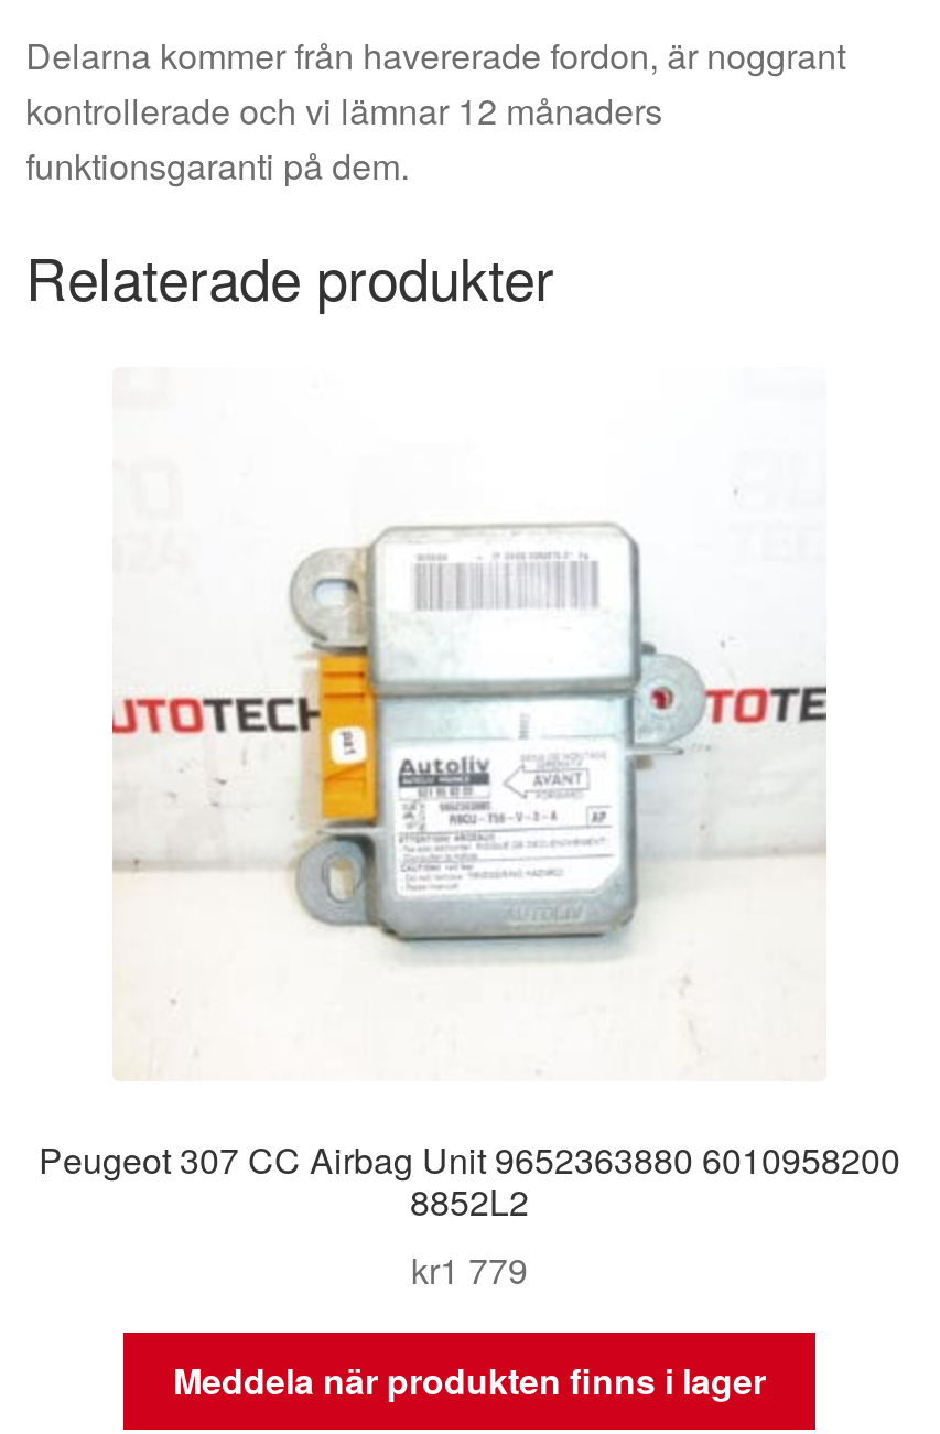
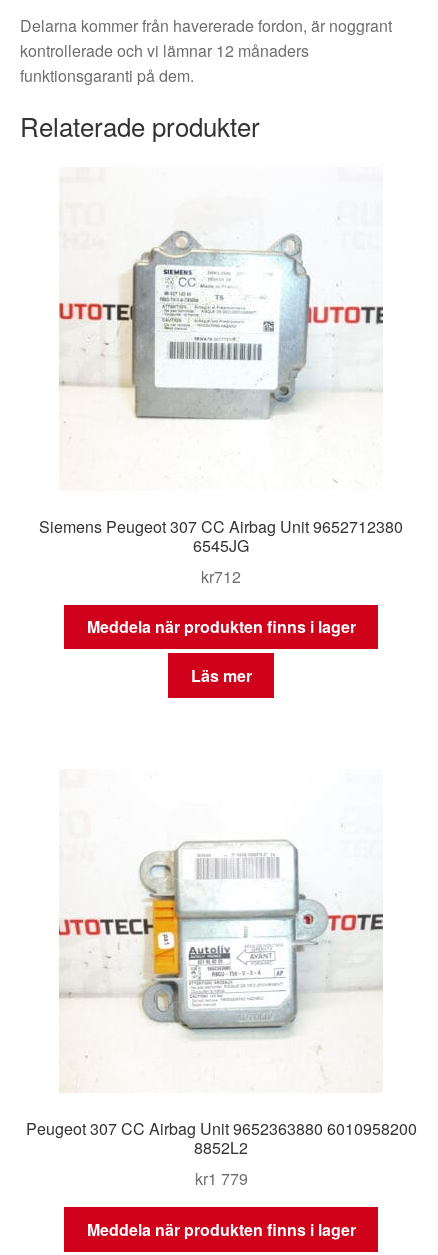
none -> [39,515,403,687] Siemens Peugeot 307 CC Airbag Unit 9652712380 | 6545JG | kr712 | Meddela när produkten finns i lager | Läs mer
none -> [58,230,384,420] [image]

